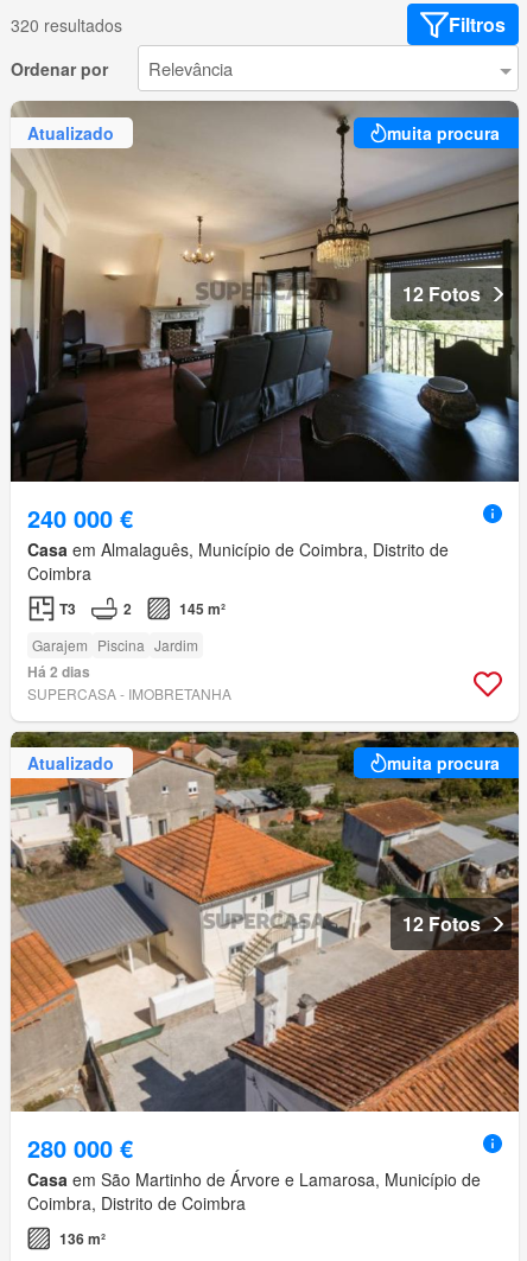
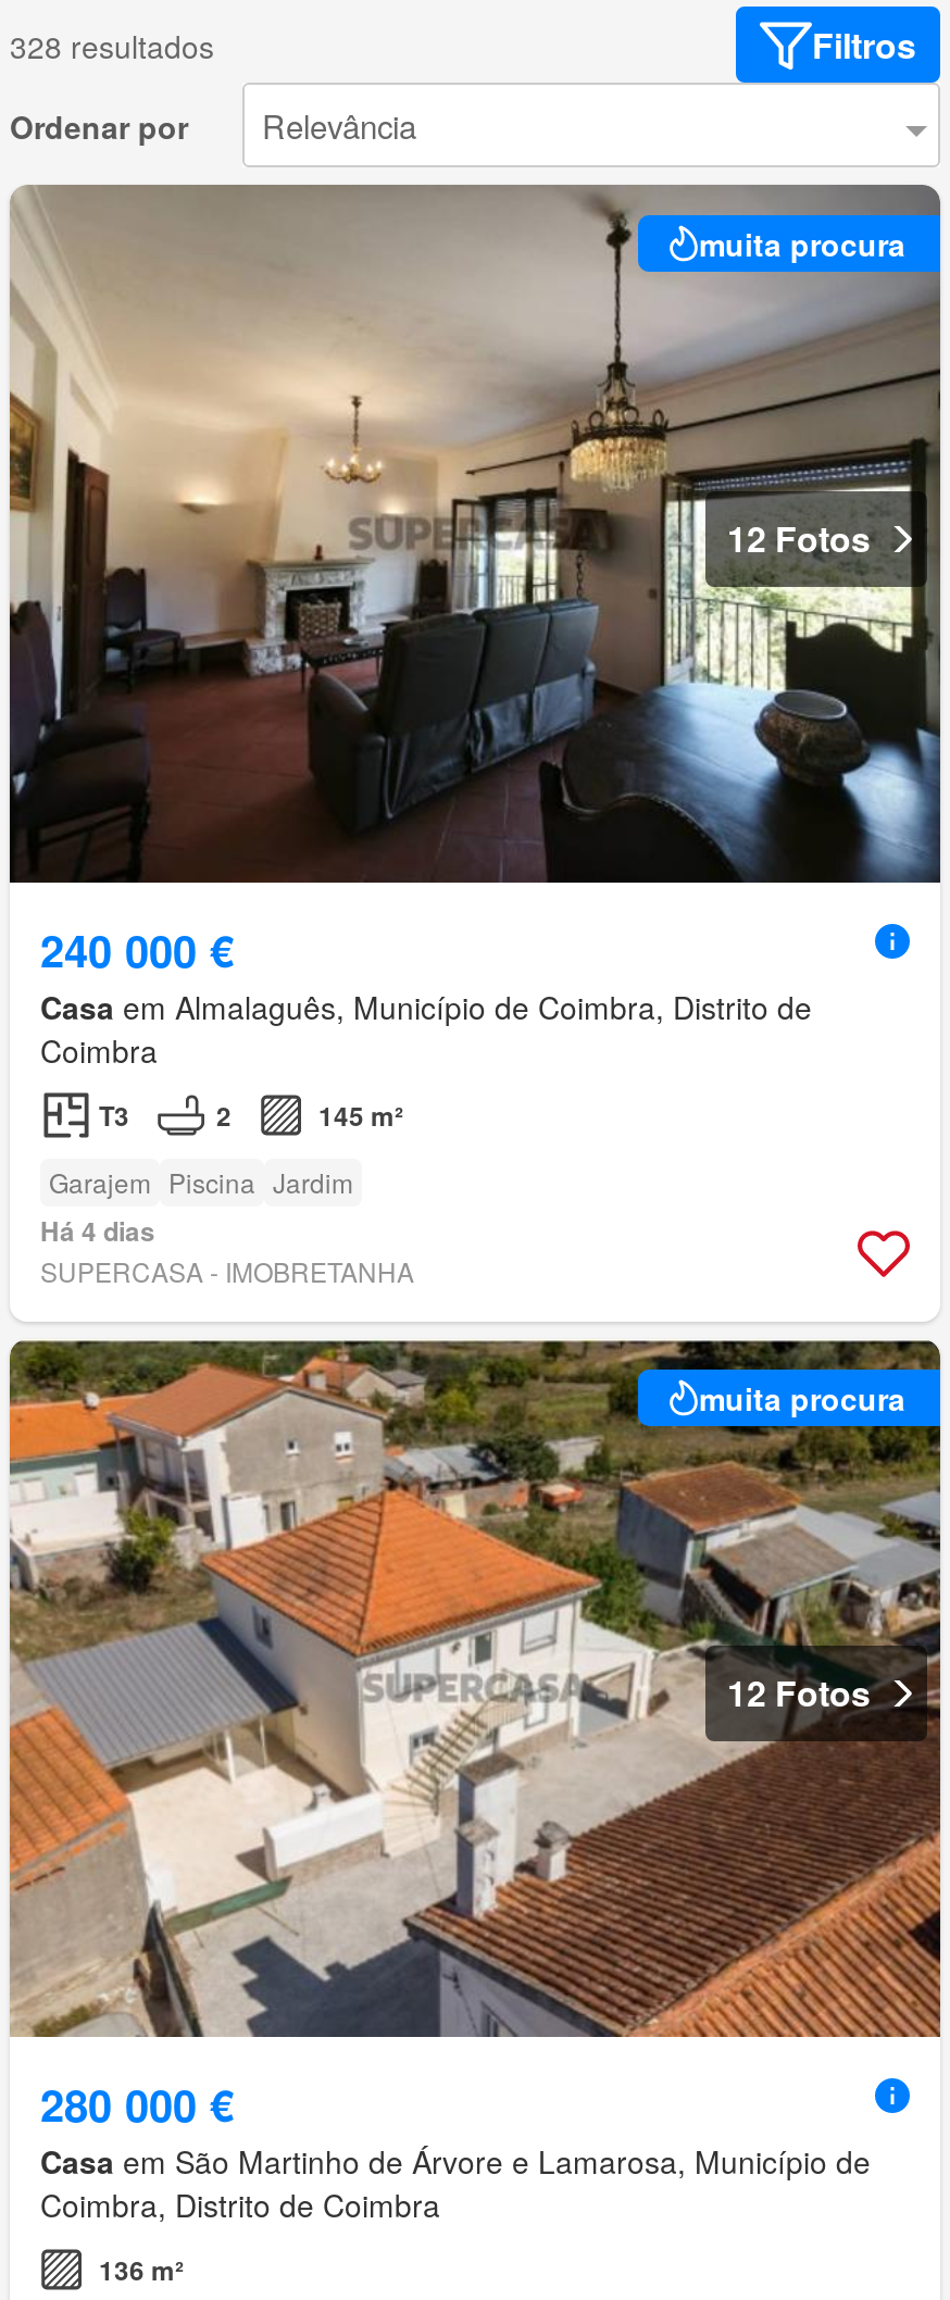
[11,13,122,37] 320 resultados -> [10,24,214,67] 328 resultados
[27,121,114,145] Atualizado -> none
[27,661,90,683] Há 2 dias -> [40,1212,155,1251] Há 4 dias
[27,751,114,775] Atualizado -> none

